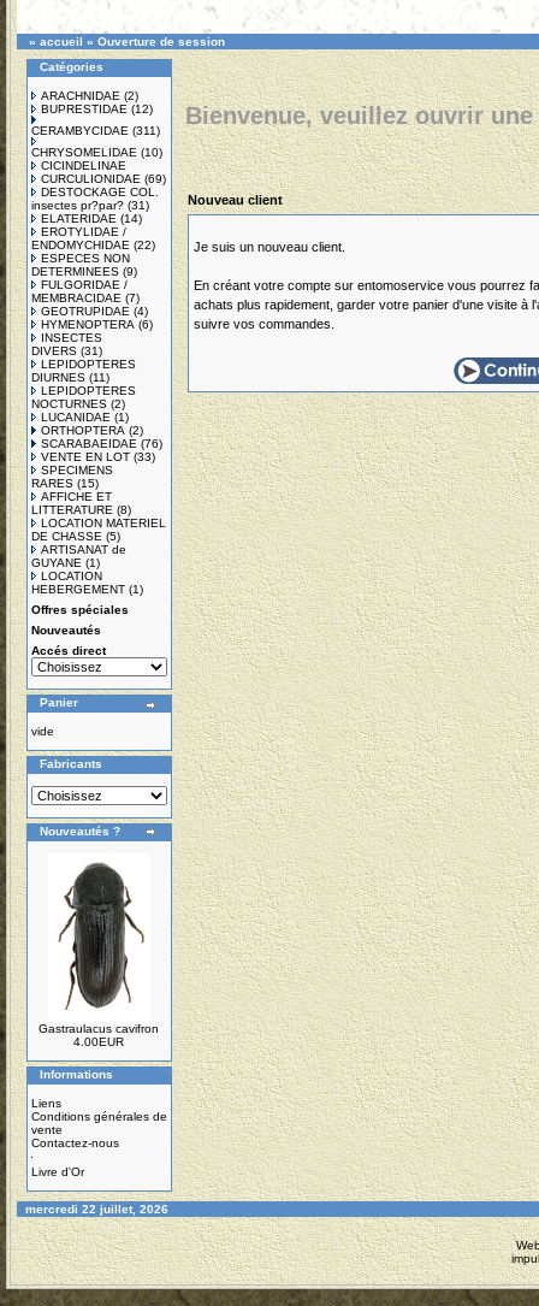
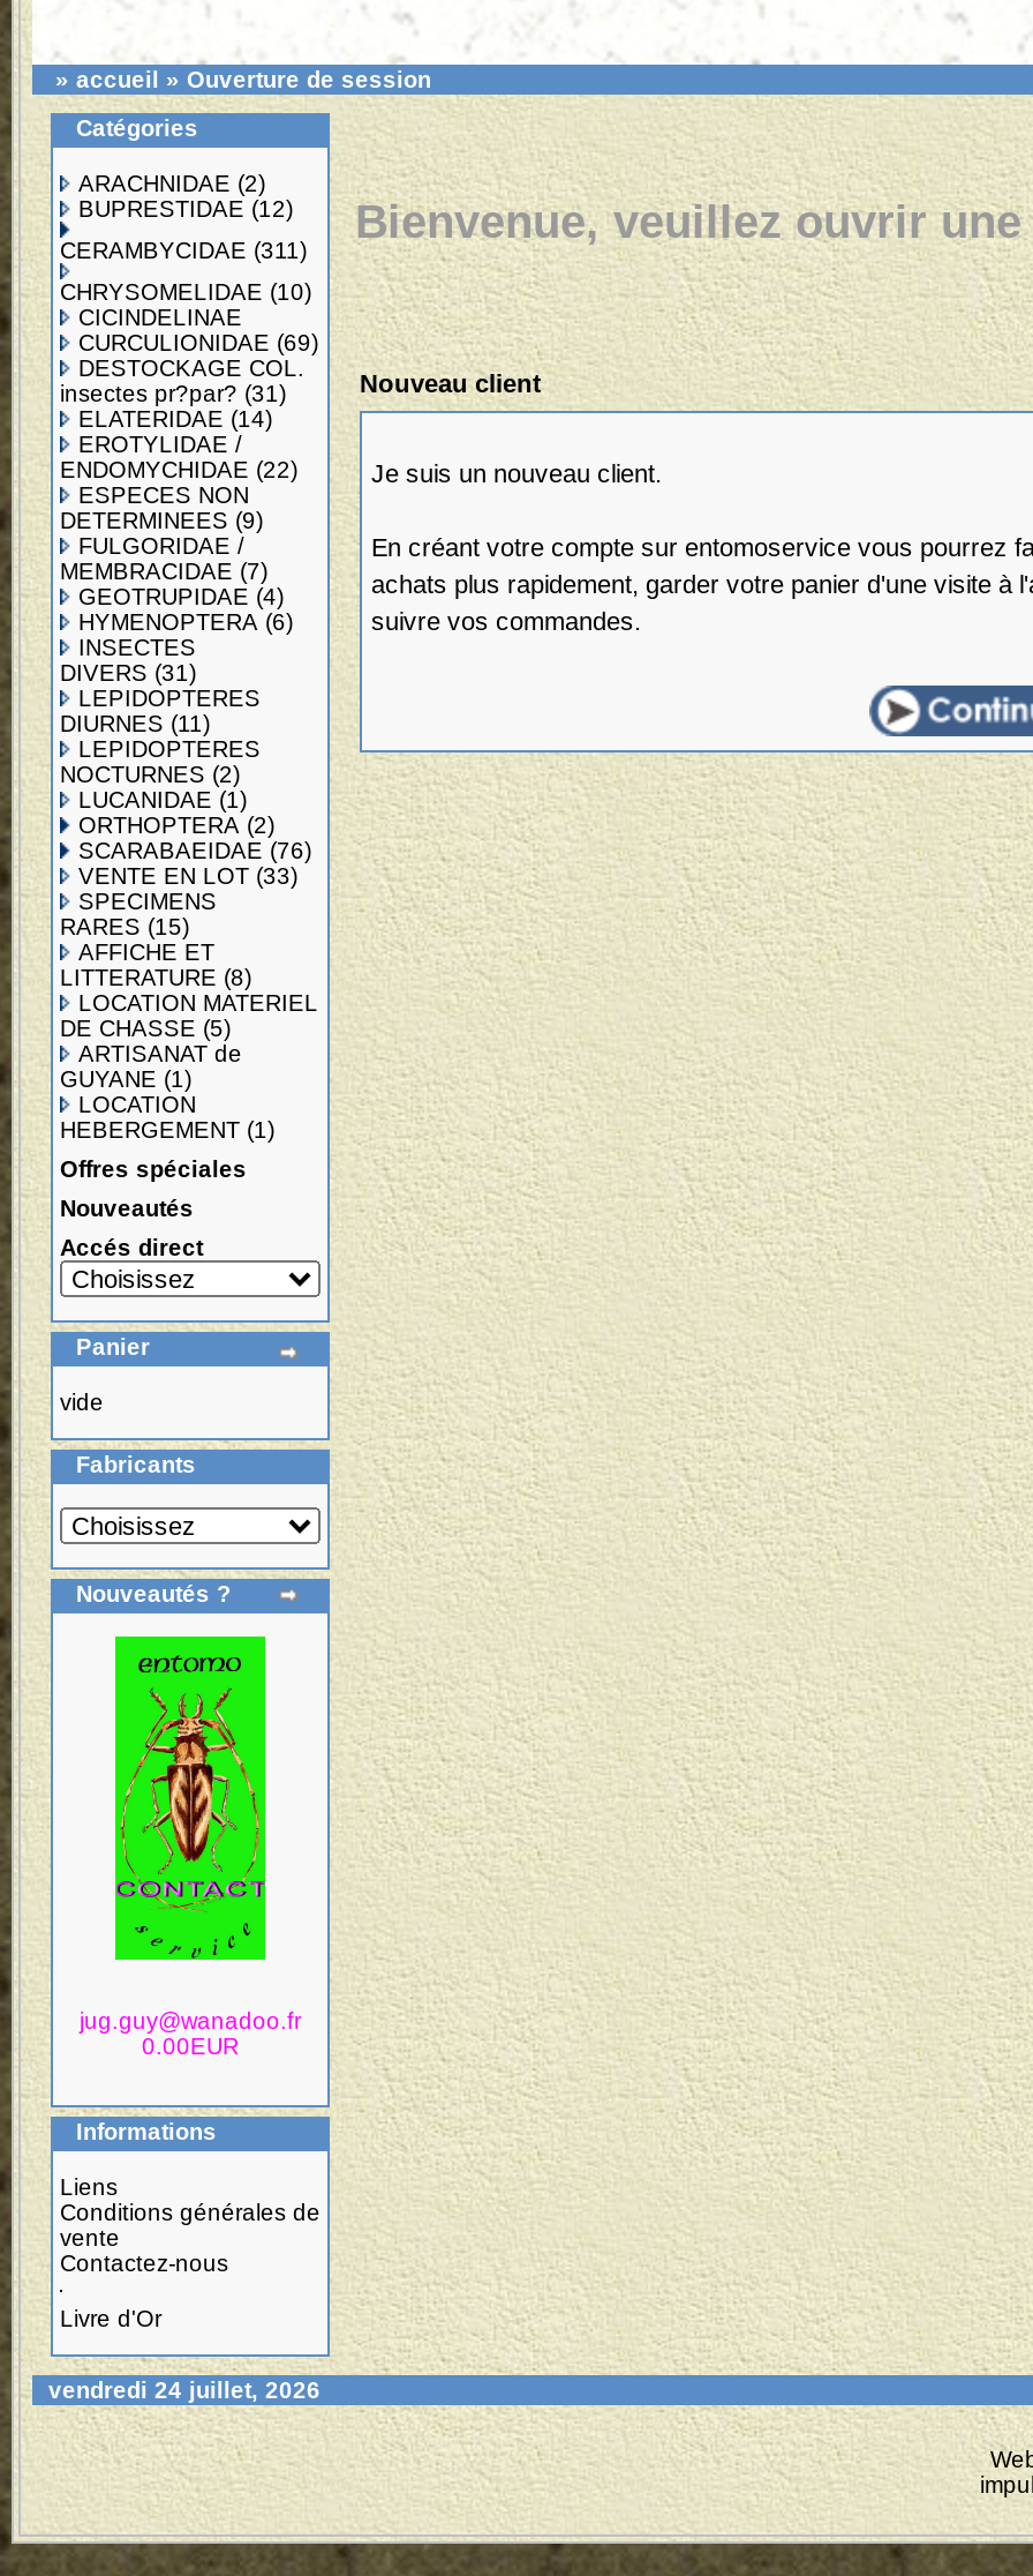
[39,853,159,1048] [image] | Gastraulacus cavifron | 4.00EUR -> [80,1634,301,2059] [image] | jug.guy@wanadoo.fr | 0.00EUR
[18,1202,176,1216] mercredi 22 juillet, 2026 -> [35,2377,334,2403] vendredi 24 juillet, 2026

